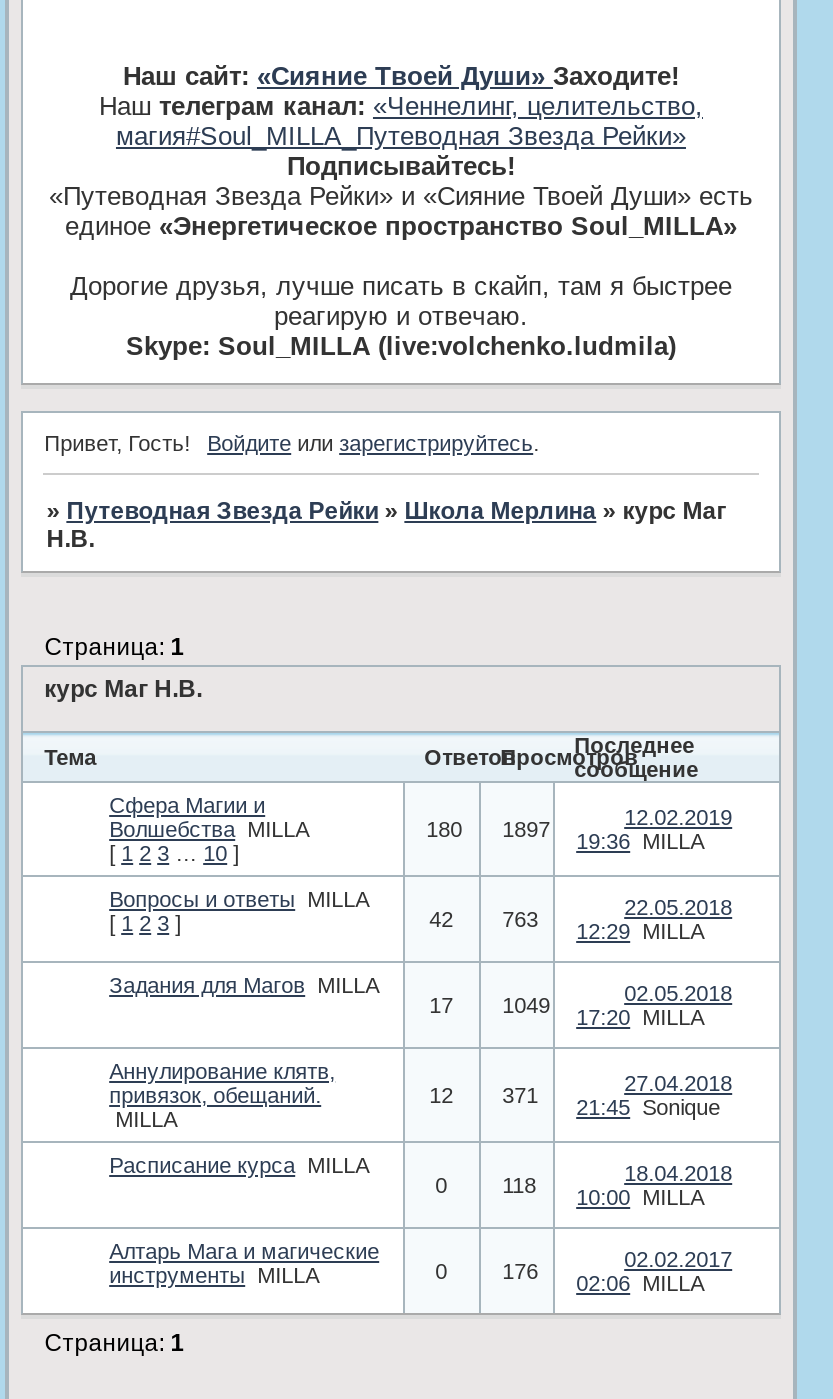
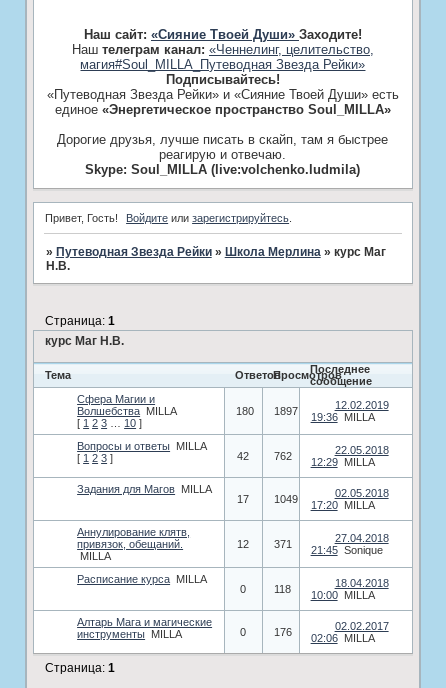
[502,907,704,943] 763 12:29 MILLA -> [274,450,375,468] 762 12:29 MILLA

